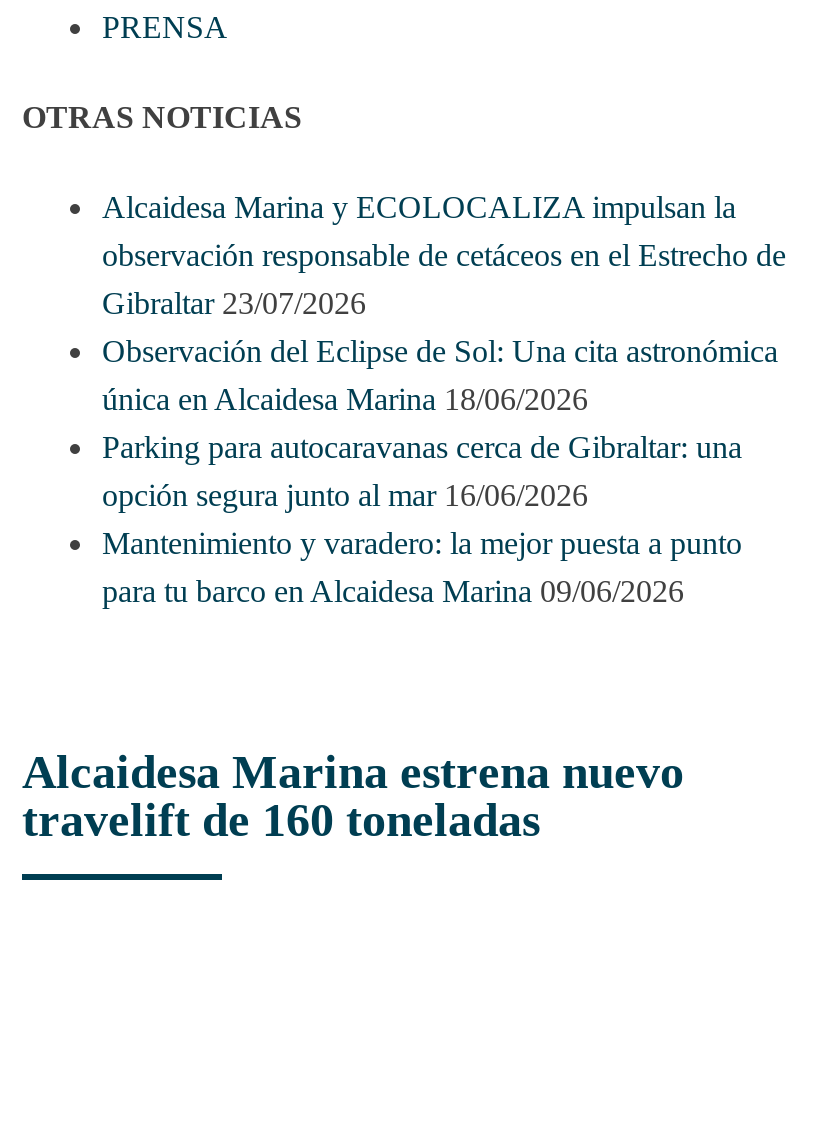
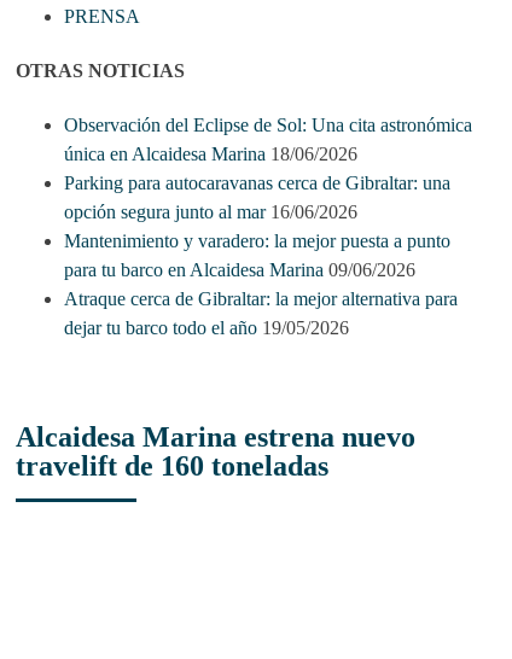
[102,191,786,321] Alcaidesa Marina y ECOLOCALIZA impulsan la | observación responsable de cetáceos en el Estrecho de | Gibraltar 23/07/2026 -> none
moved [102,335,778,609] -> [64,115,472,280]: Observación del Eclipse de Sol: Una cita astronómica | única en Alcaidesa Marina 18/06/2026 | Parking para autocaravanas cerca de Gibraltar: una | opción segura junto al mar 16/06/2026 | Mantenimiento y varadero: la mejor puesta a punto | para tu barco en Alcaidesa Marina 09/06/2026
none -> [64,289,458,338] Atraque cerca de Gibraltar: la mejor alternativa para | dejar tu barco todo el año 19/05/2026

